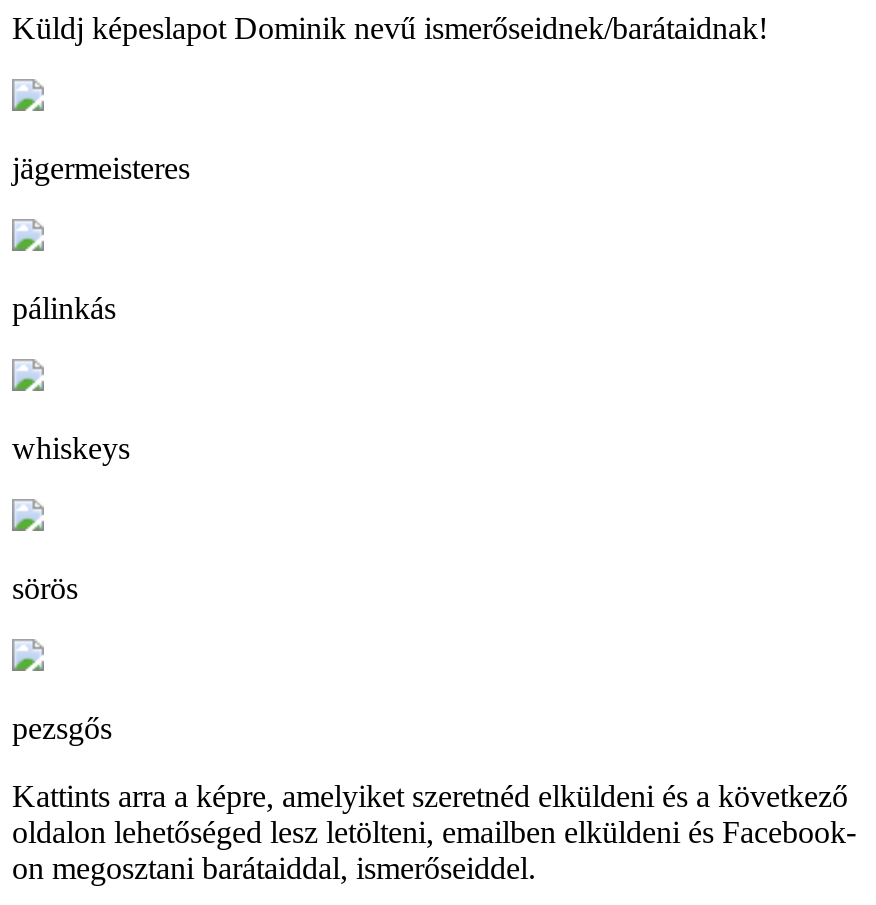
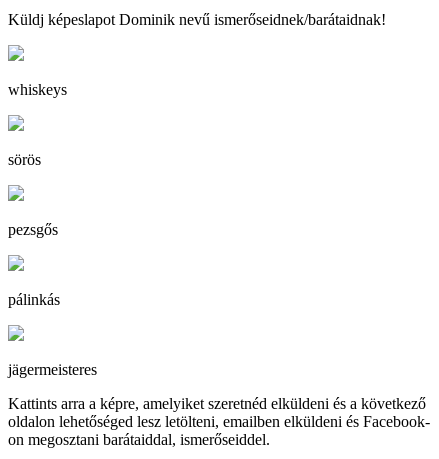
moved [12,152,190,186] -> [8,361,97,378]: jägermeisteres
moved [12,292,116,326] -> [8,291,60,308]: pálinkás
moved [12,432,130,746] -> [8,81,67,238]: whiskeys | sörös | pezsgős

